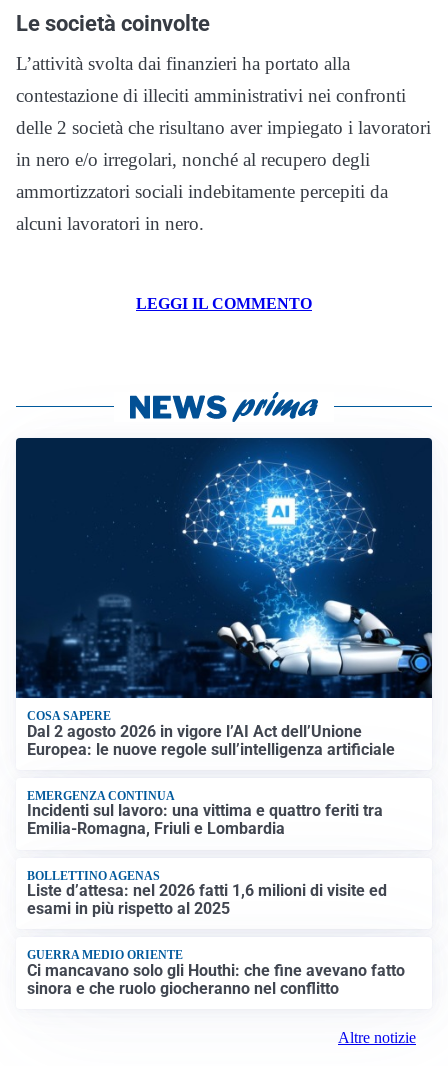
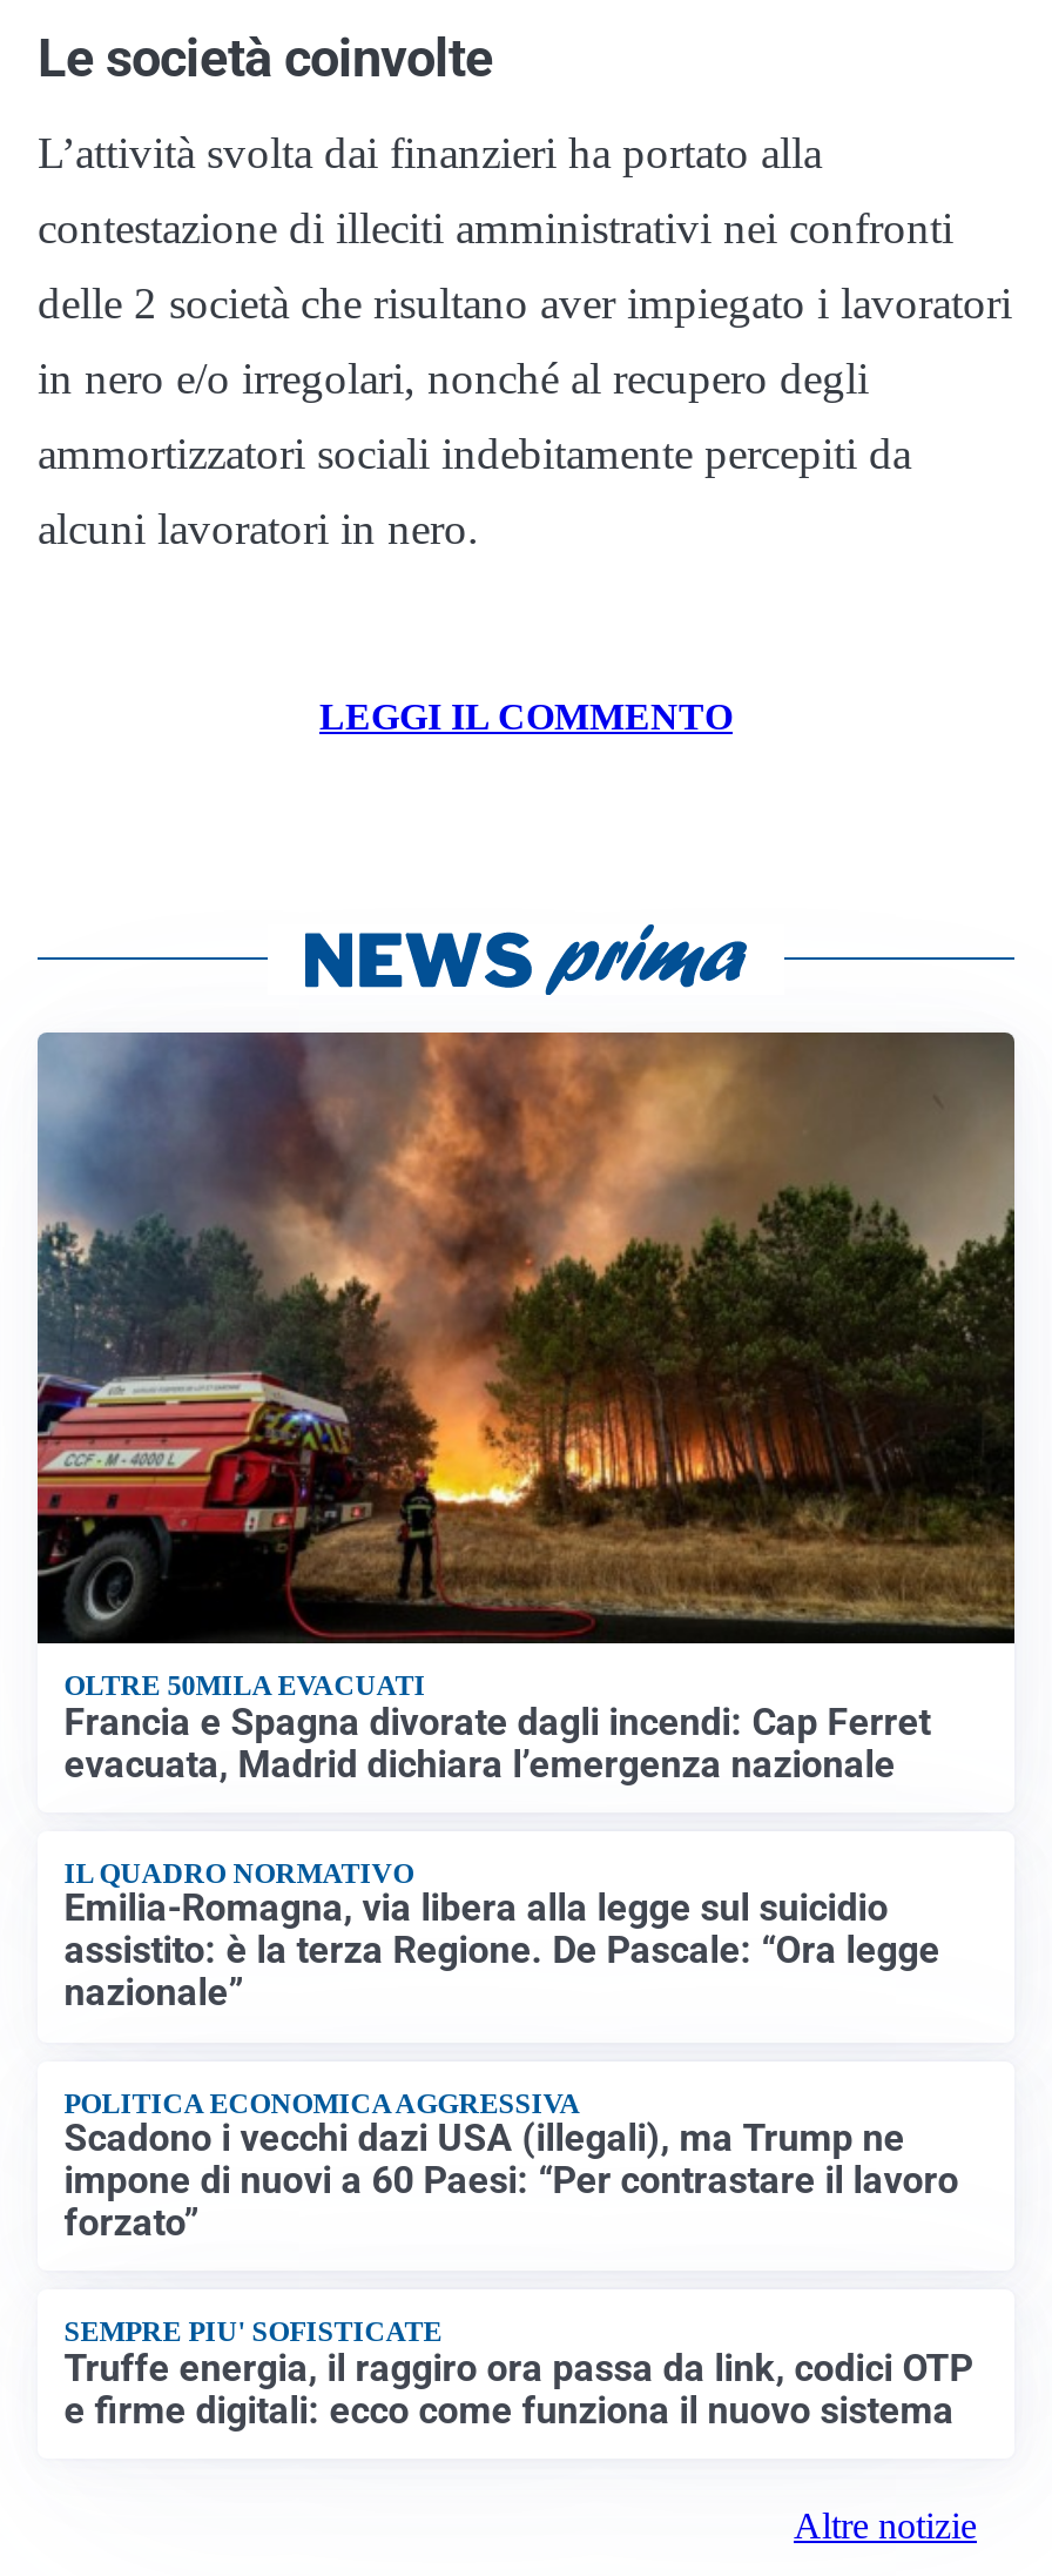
[15,437,433,759] [image] | COSA SAPERE | Dal 2 agosto 2026 in vigore l’AI Act dell’Unione | Europea: le nuove regole sull’intelligenza artificiale -> [35,1030,1017,1786] [image] | OLTRE 50MILA EVACUATI | Francia e Spagna divorate dagli incendi: Cap Ferret | evacuata, Madrid dichiara l’emergenza nazionale
[27,789,383,838] EMERGENZA CONTINUA | Incidenti sul lavoro: una vittima e quattro feriti tra | Emilia-Romagna, Friuli e Lombardia -> [64,1857,940,2015] IL QUADRO NORMATIVO | Emilia-Romagna, via libera alla legge sul suicidio | assistito: è la terza Regione. De Pascale: “Ora legge | nazionale”
[27,869,387,918] BOLLETTINO AGENAS | Liste d’attesa: nel 2026 fatti 1,6 milioni di visite ed | esami in più rispetto al 2025 -> [64,2087,959,2245] POLITICA ECONOMICA AGGRESSIVA | Scadono i vecchi dazi USA (illegali), ma Trump ne | impone di nuovi a 60 Paesi: “Per contrastare il lavoro | forzato”
[27,948,405,998] GUERRA MEDIO ORIENTE | Ci mancavano solo gli Houthi: che fine avevano fatto | sinora e che ruolo giocheranno nel conflitto -> [64,2316,973,2432] SEMPRE PIU' SOFISTICATE | Truffe energia, il raggiro ora passa da link, codici OTP | e firme digitali: ecco come funziona il nuovo sistema

